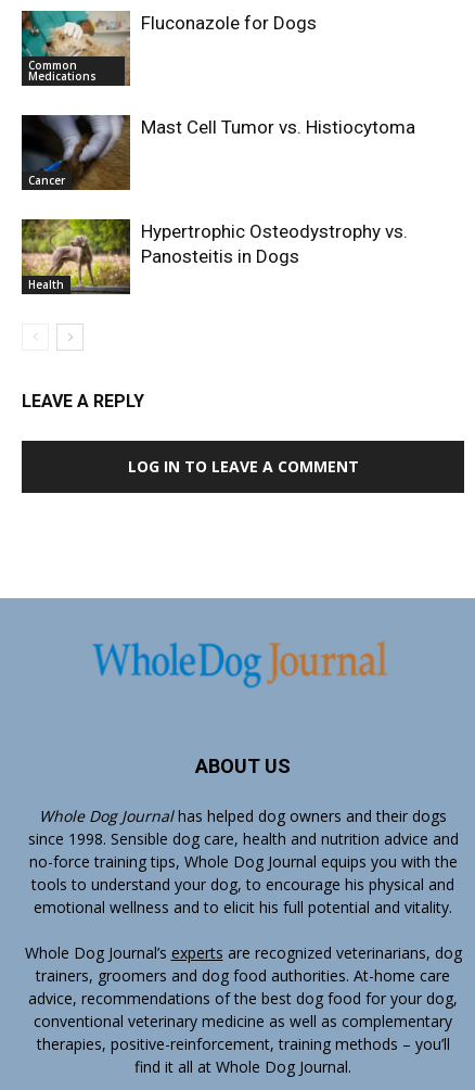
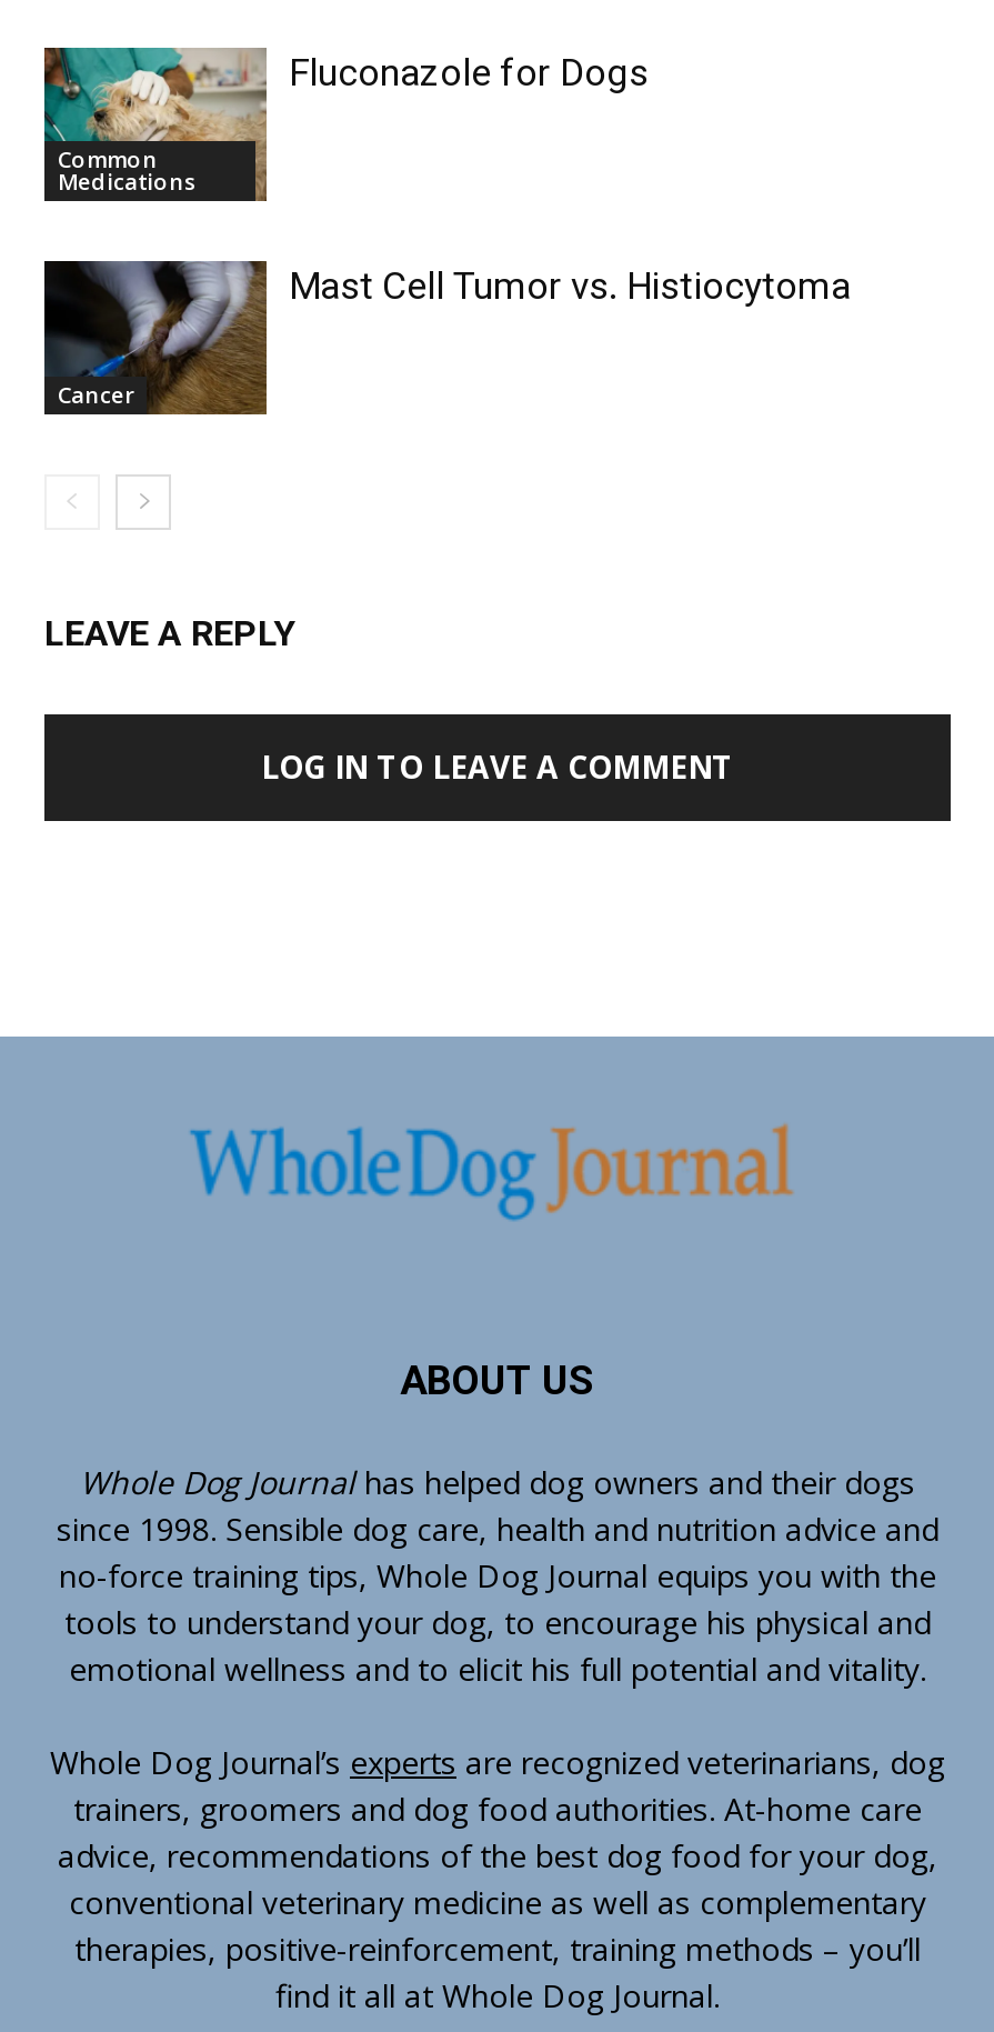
[21,218,130,294] [image] | Health -> none
[141,220,408,267] Hypertrophic Osteodystrophy vs. | Panosteitis in Dogs -> none

